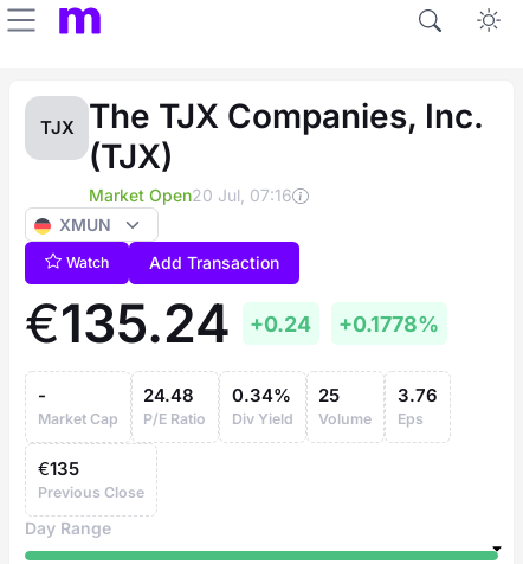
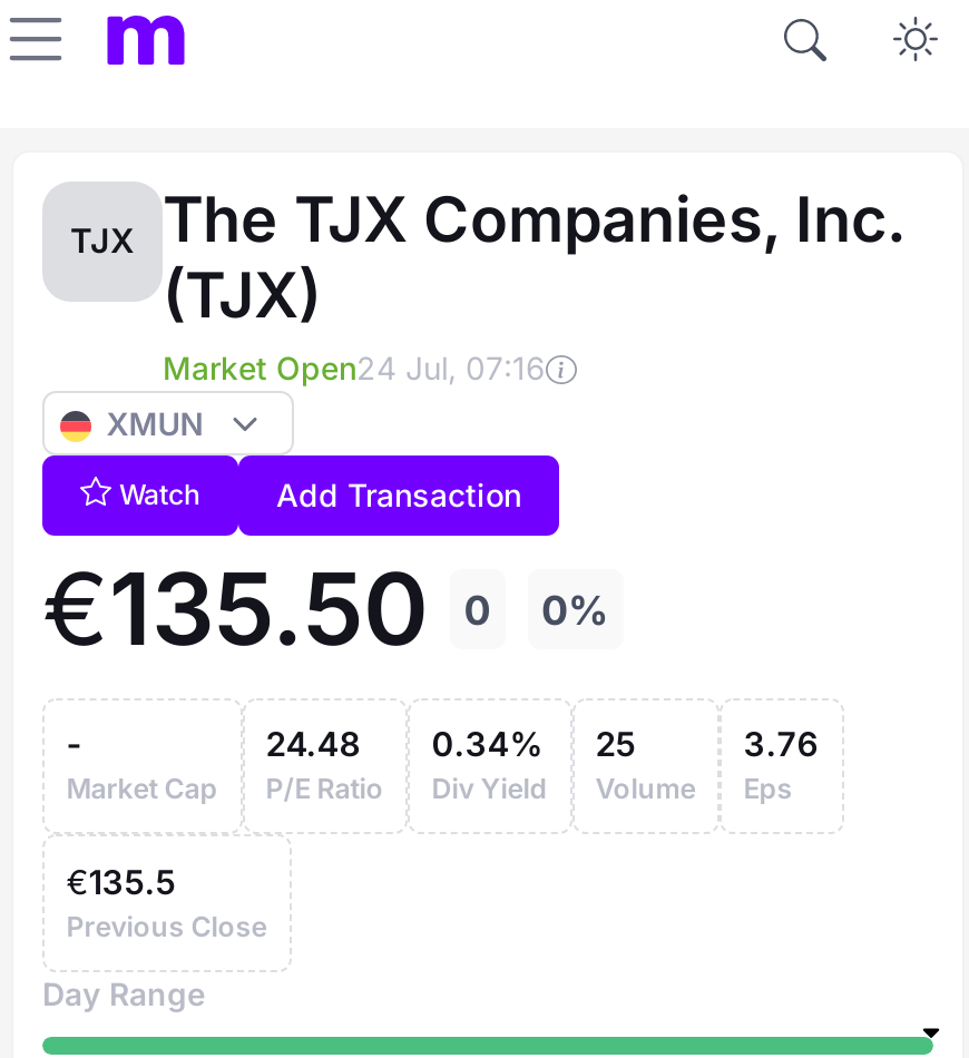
[89,185,292,205] Market Open20 Jul, 07:16 -> [163,349,546,387] Market Open24 Jul, 07:16
[25,291,231,355] €135.24 -> [42,549,428,669] €135.50
[250,311,311,336] +0.24 -> [464,586,491,633] 0
[338,311,439,336] +0.1778% -> [541,586,608,633] 0%
[38,458,79,480] €135 -> [66,863,176,903] €135.5

